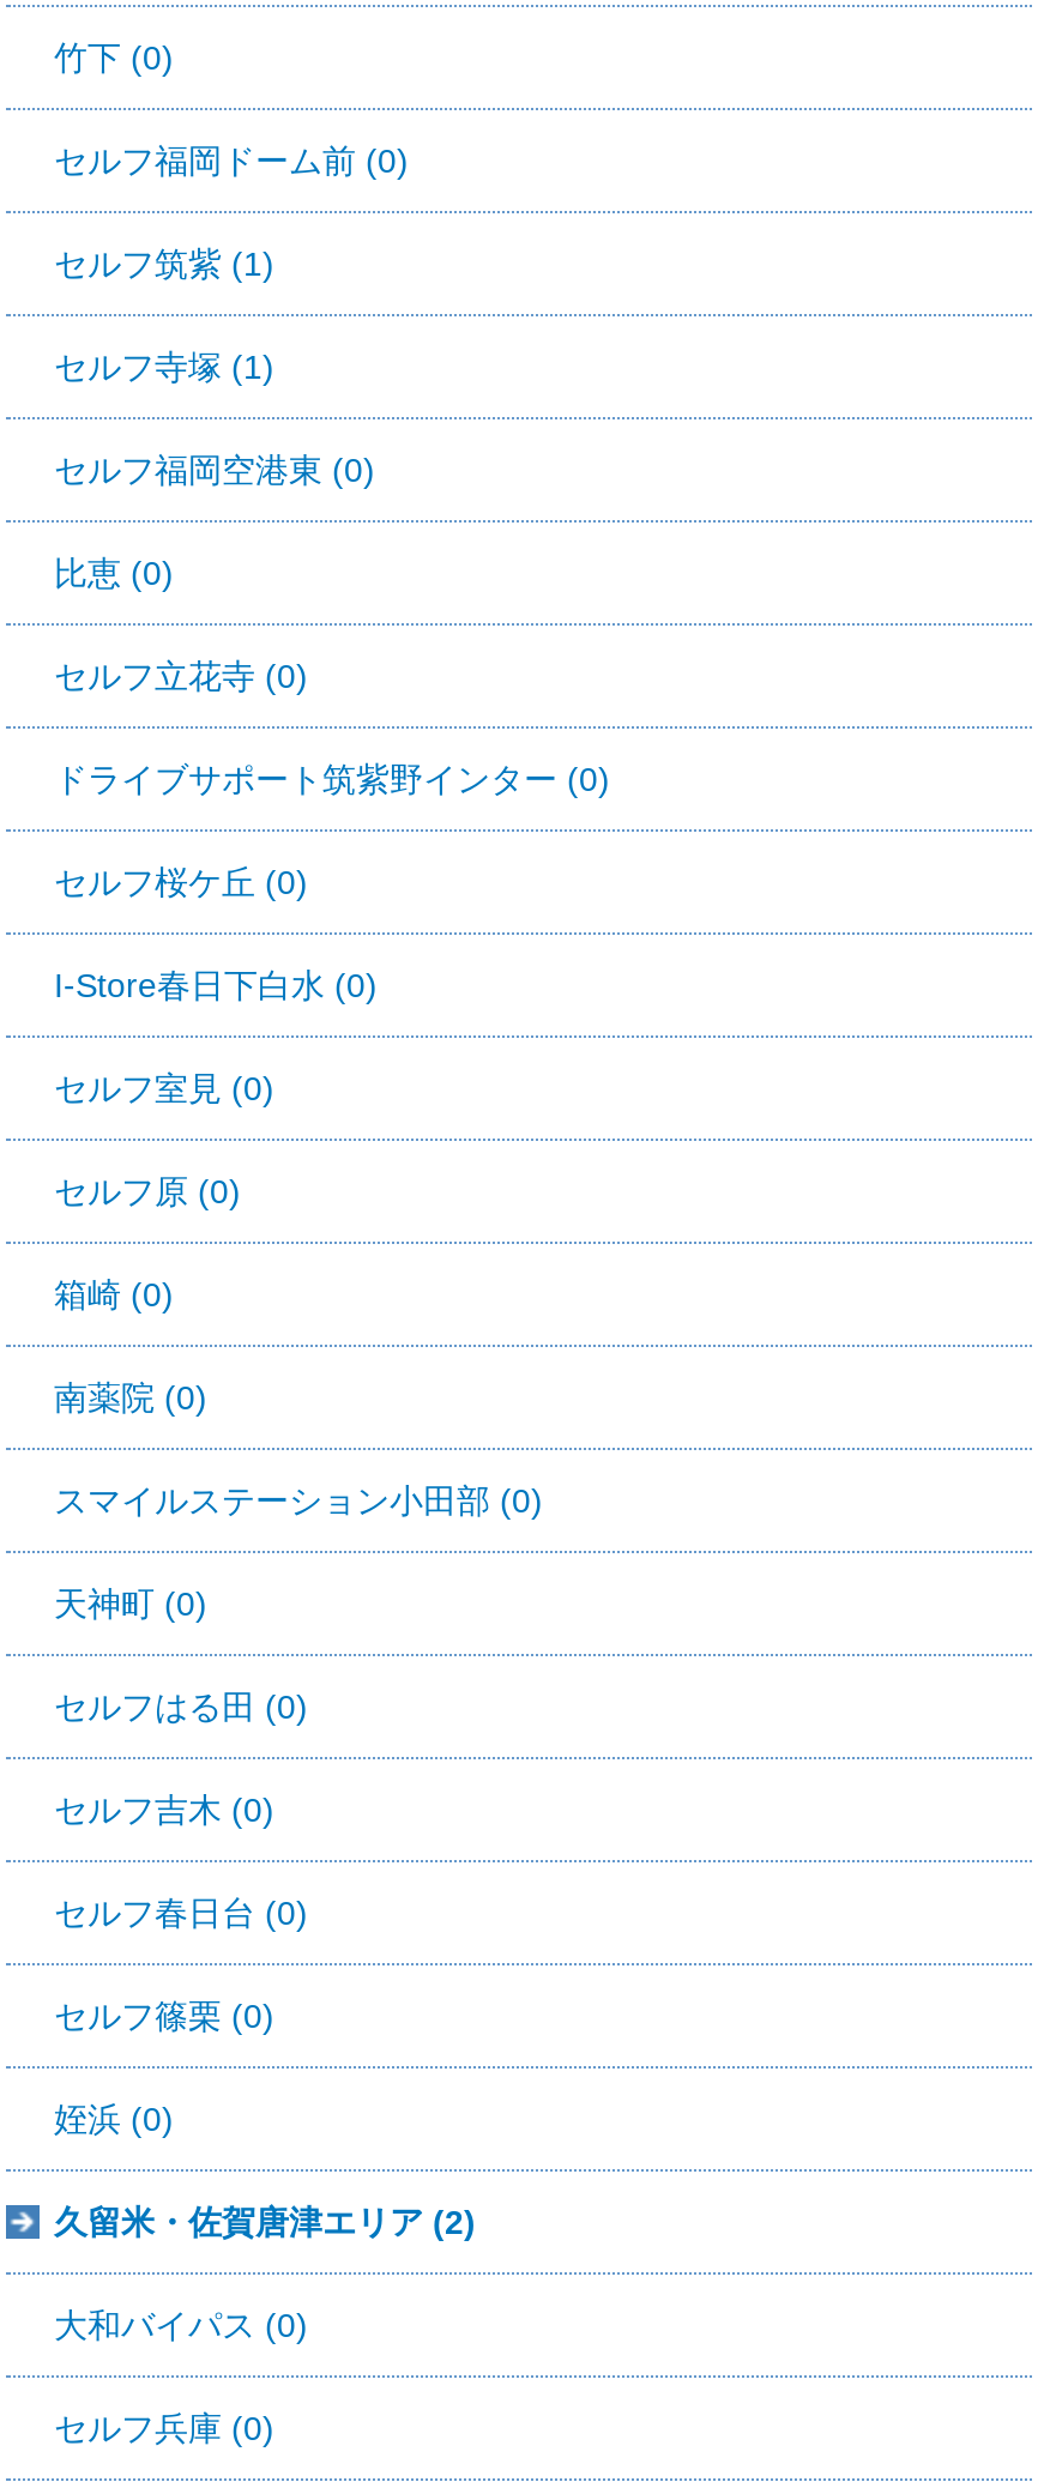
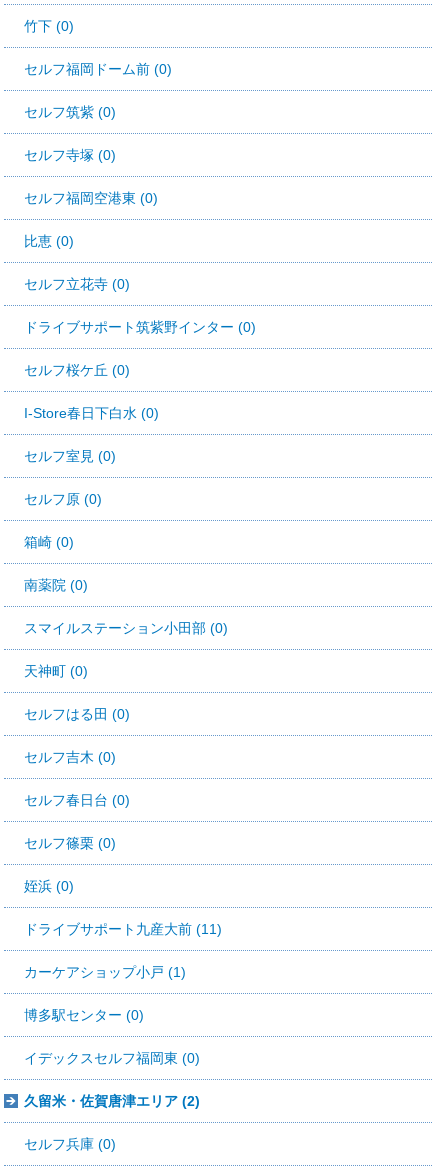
[54,243,274,282] セルフ筑紫 (1) -> [24,104,116,120] セルフ筑紫 (0)
[54,346,274,385] セルフ寺塚 (1) -> [24,147,116,163] セルフ寺塚 (0)
none -> [24,921,222,1066] ドライブサポート九産大前 (11) | カーケアショップ小戸 (1) | 博多駅センター (0) | イデックスセルフ福岡東 (0)
moved [54,2202,476,2240] -> [24,1093,200,1109]: 久留米・佐賀唐津エリア (2)
[54,2305,308,2343] 大和バイパス (0) -> none

